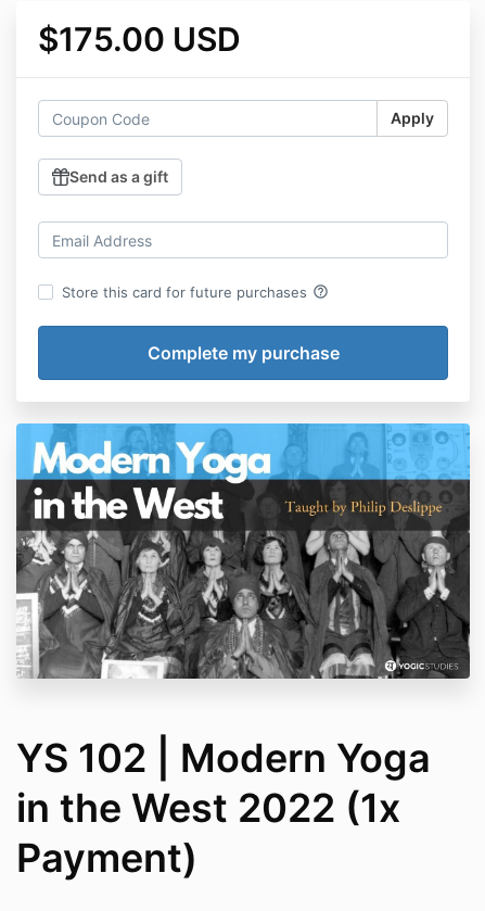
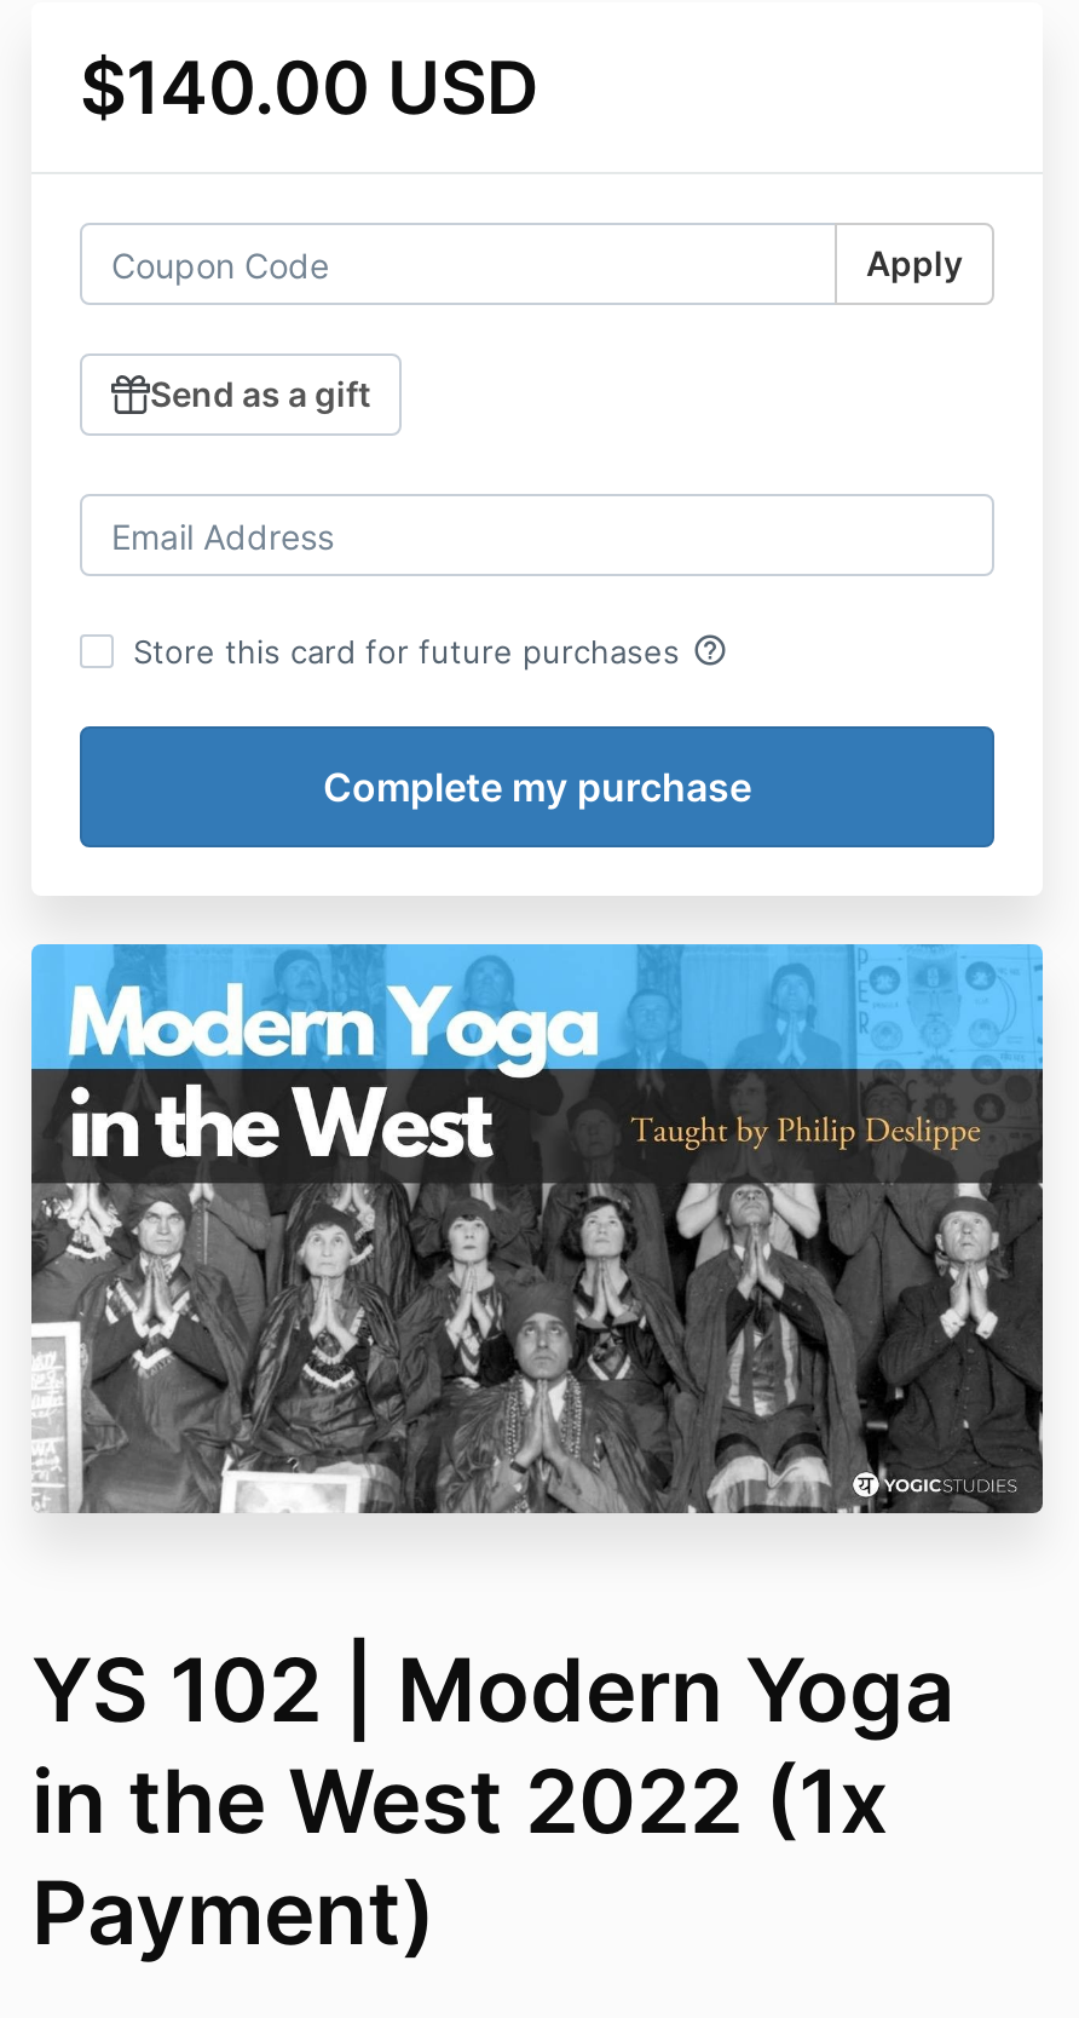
[38,20,241,59] $175.00 USD -> [80,44,539,131] $140.00 USD

